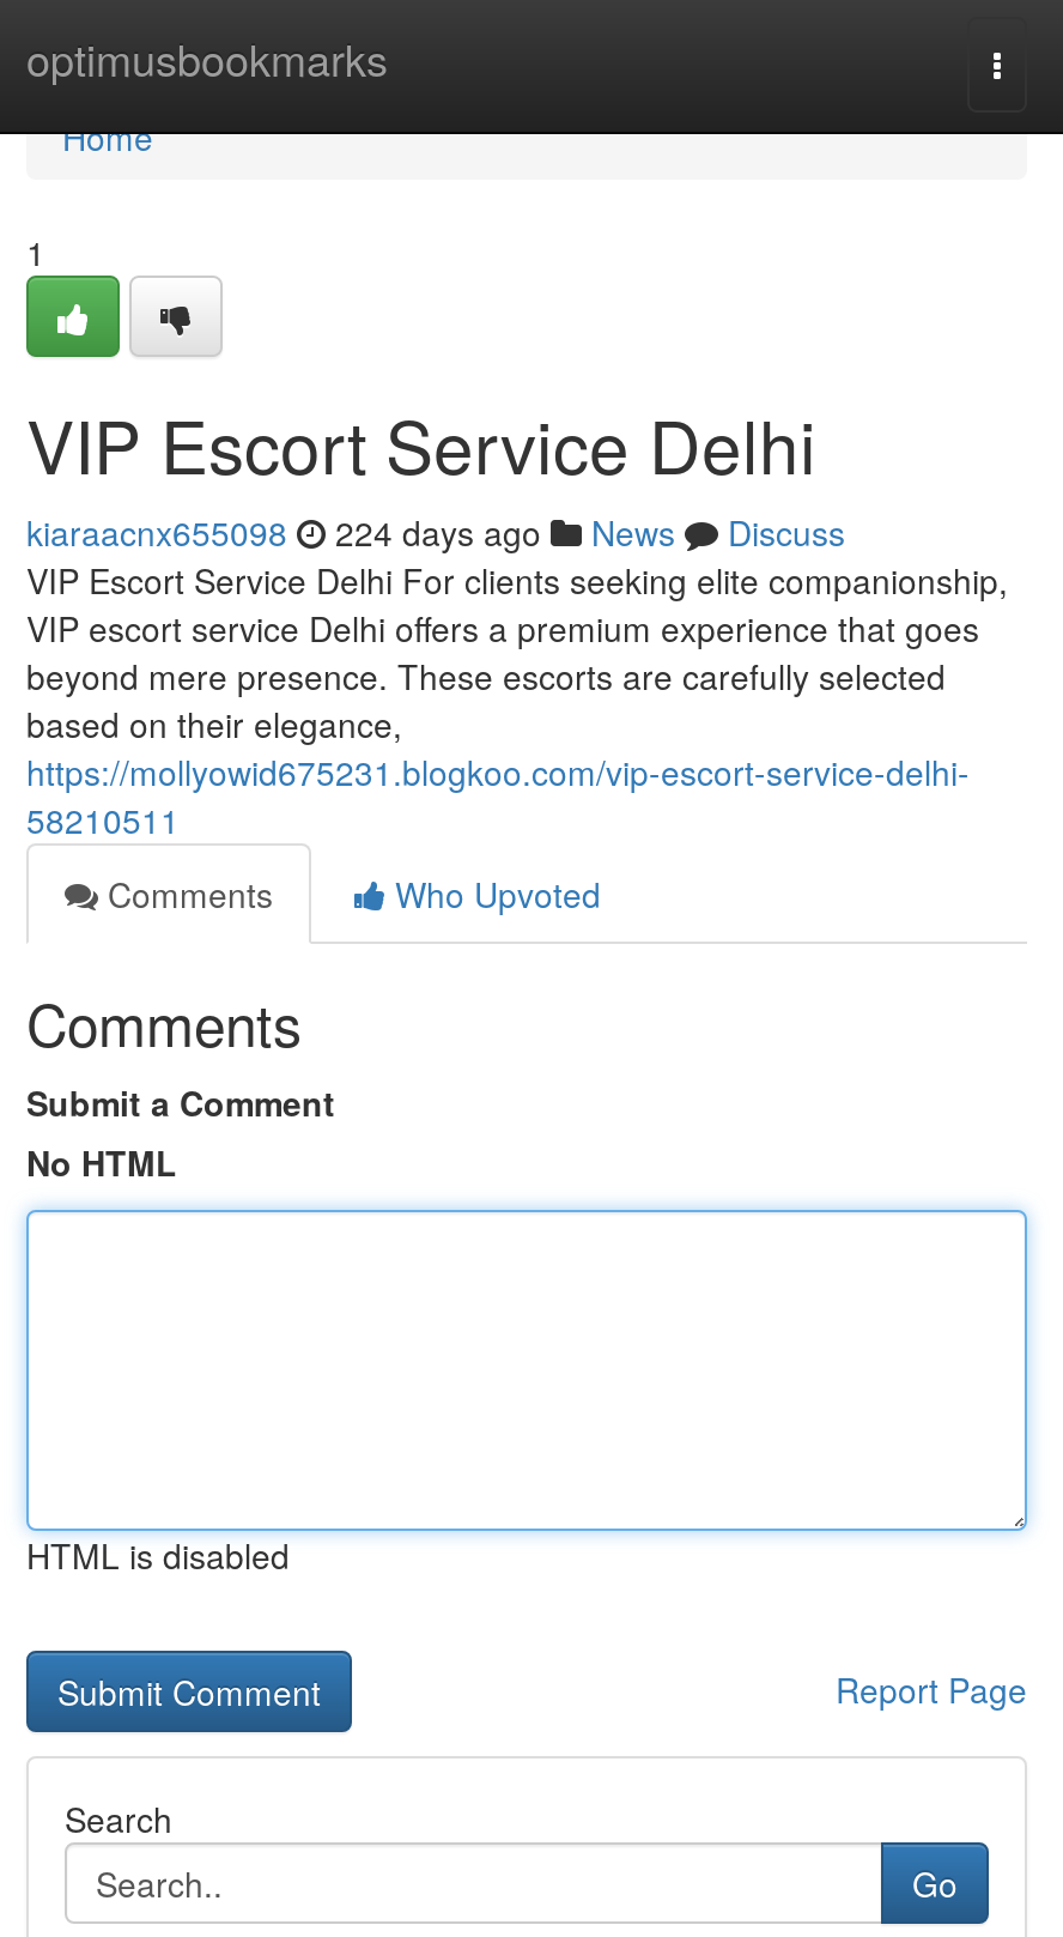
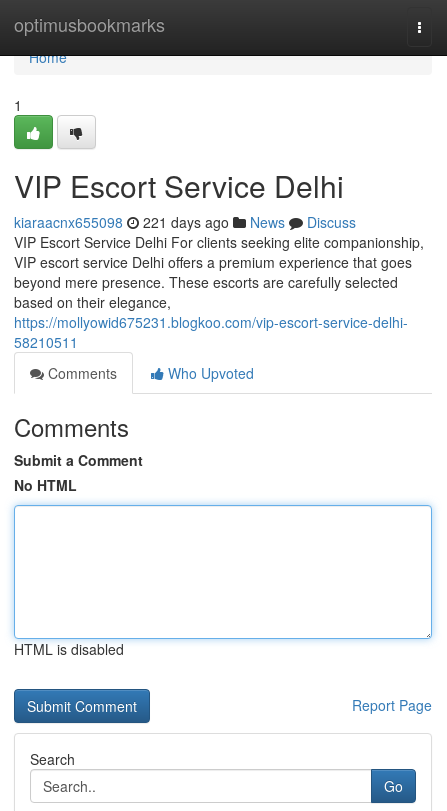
[26,508,845,556] kiaraacnx655098 224 days ago News Discuss -> [14,212,356,232] kiaraacnx655098 221 days ago News Discuss

